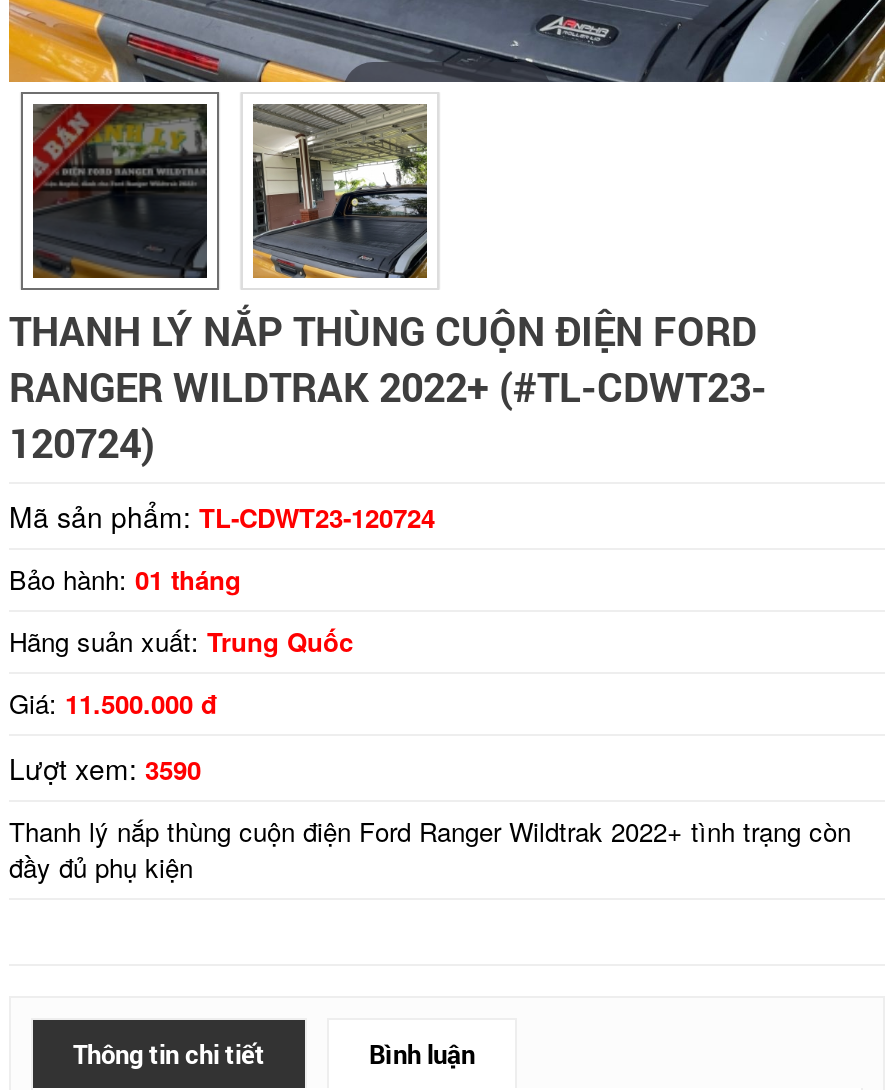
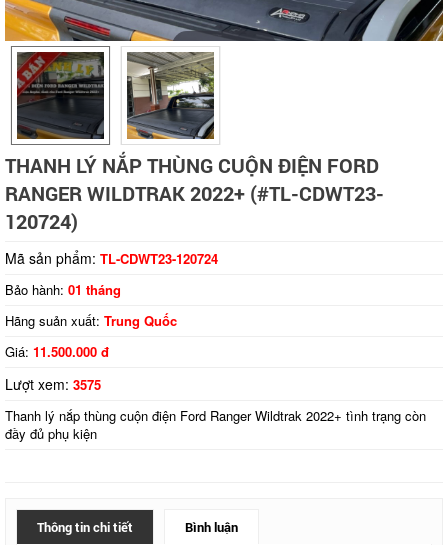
[9,748,201,788] Lượt xem: 3590 -> [5,374,101,394] Lượt xem: 3575

